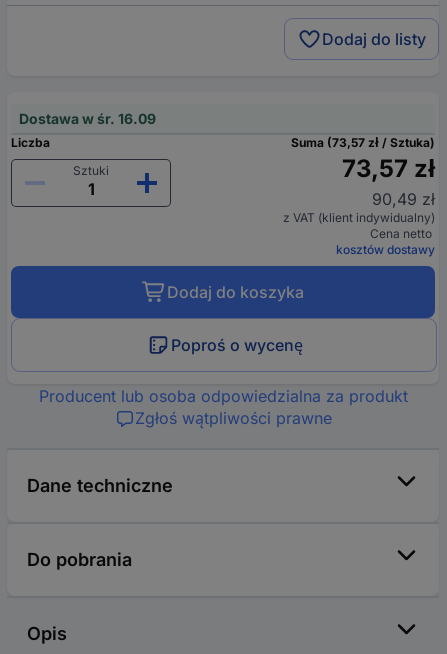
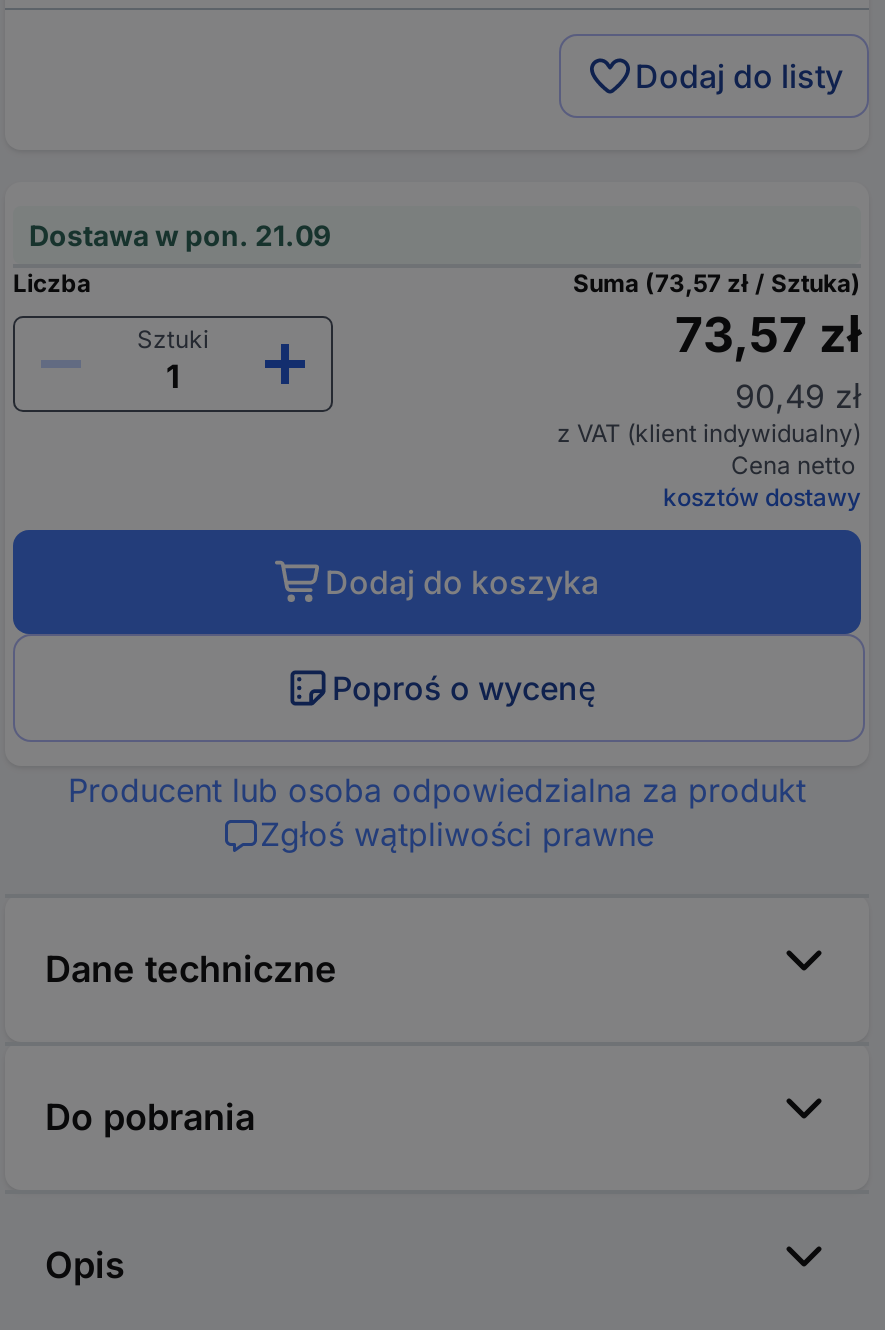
[19,110,156,127] Dostawa w śr. 16.09 -> [29,218,331,252] Dostawa w pon. 21.09

